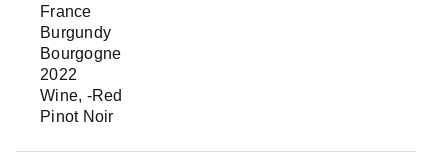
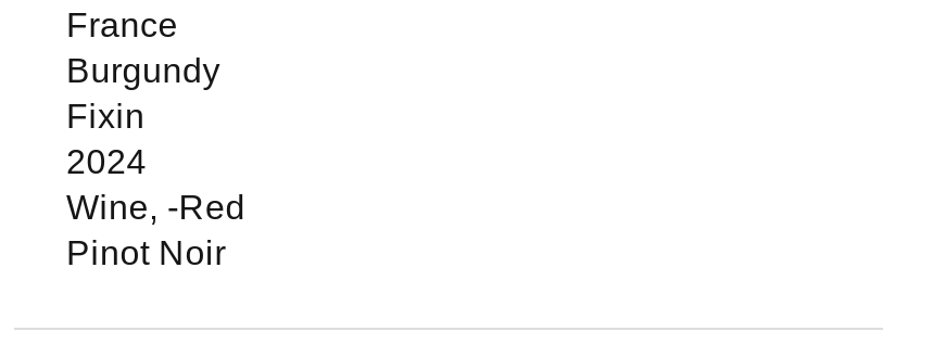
[40,45,121,83] Bourgogne | 2022 -> [66,98,147,180] Fixin | 2024

